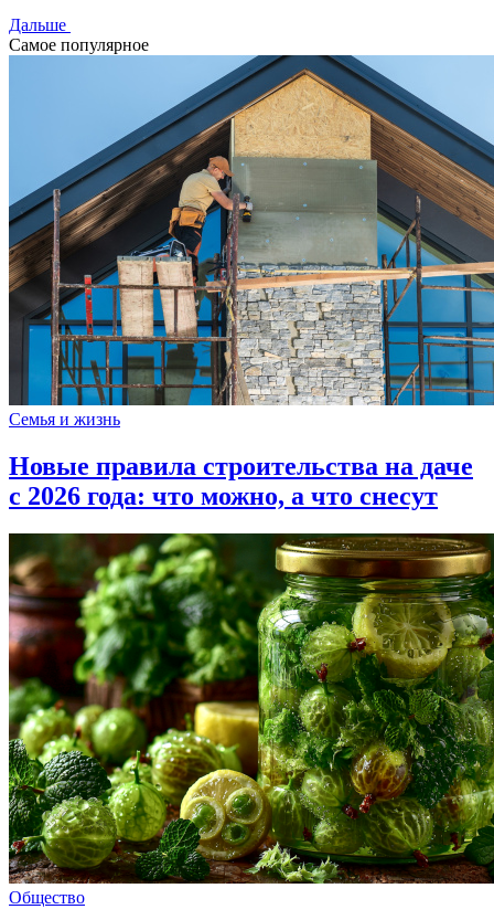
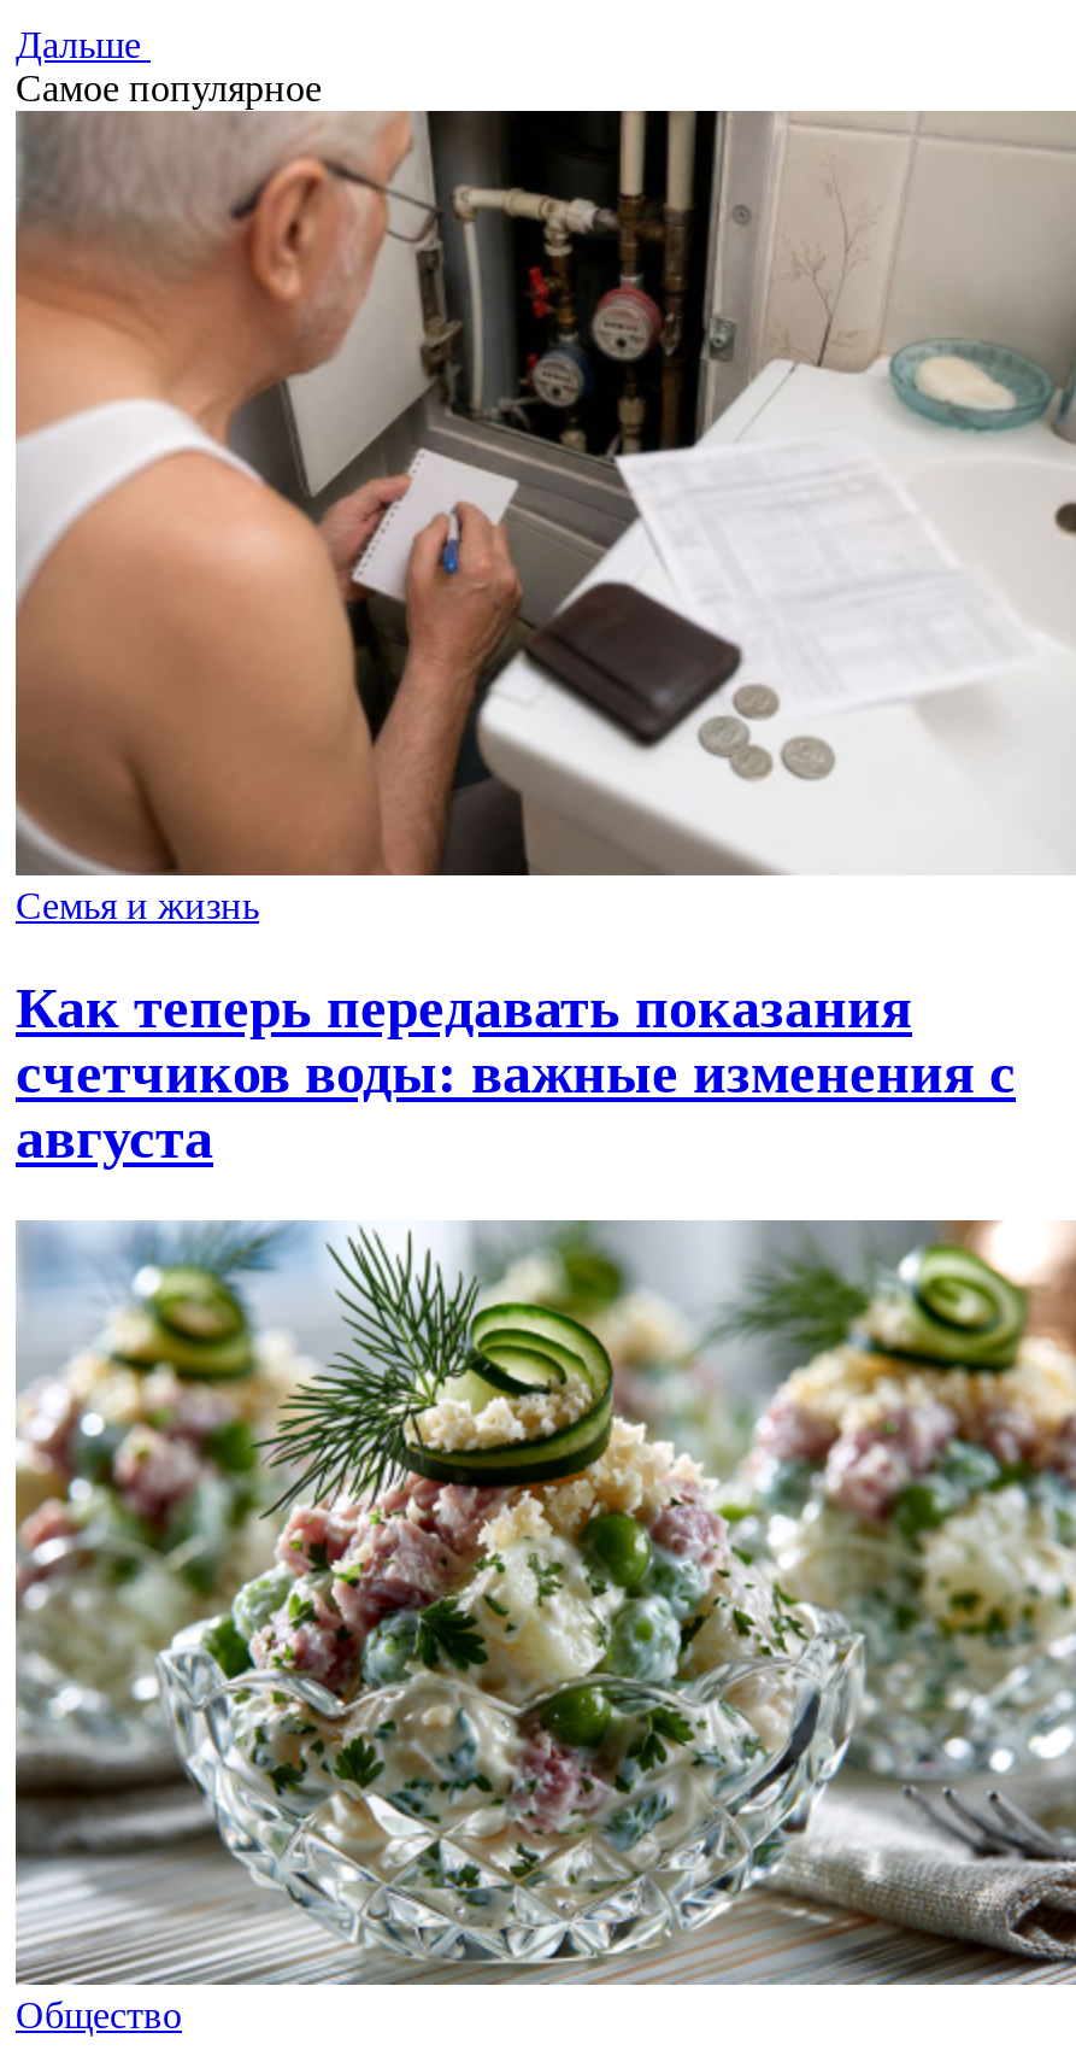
[8,54,491,406] [image] -> [13,109,1069,878] [image]
[9,452,473,511] Новые правила строительства на даче | с 2026 года: что можно, а что снесут -> [16,977,1016,1170] Как теперь передавать показания | счетчиков воды: важные изменения с | августа
[8,532,491,885] [image] -> [16,1218,1069,1987] [image]

